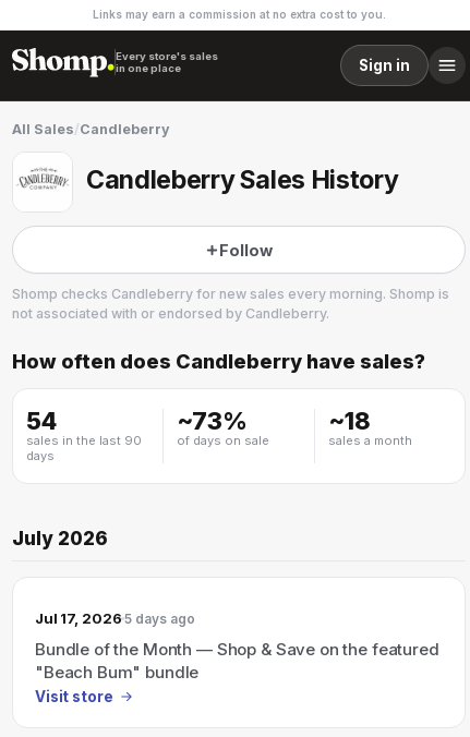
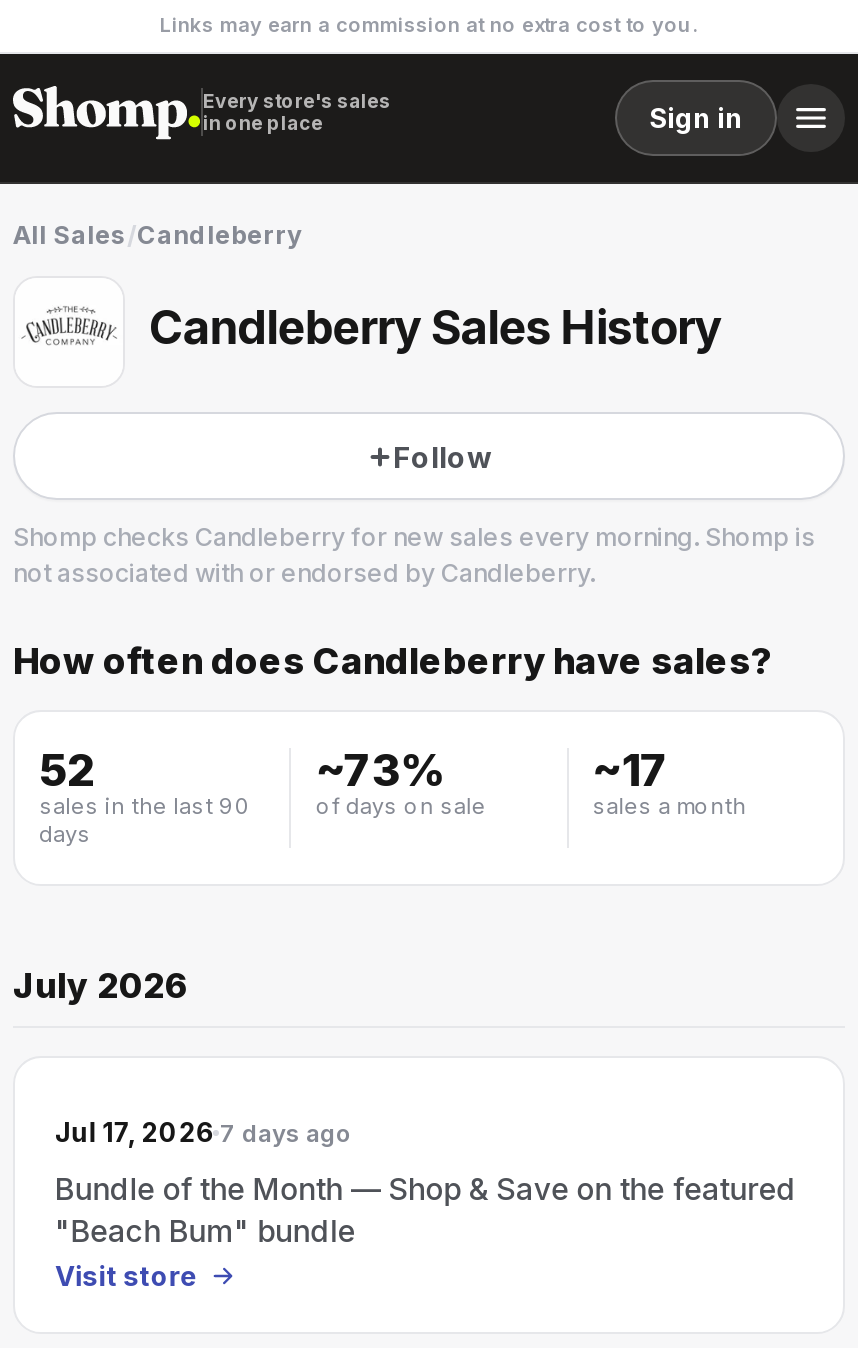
[26,407,57,435] 54 -> [39,744,95,796] 52
[328,407,370,435] ~18 -> [592,744,668,796] ~17
[35,609,196,627] Jul 17, 2026 5 days ago -> [55,1116,352,1148] Jul 17, 2026 7 days ago

